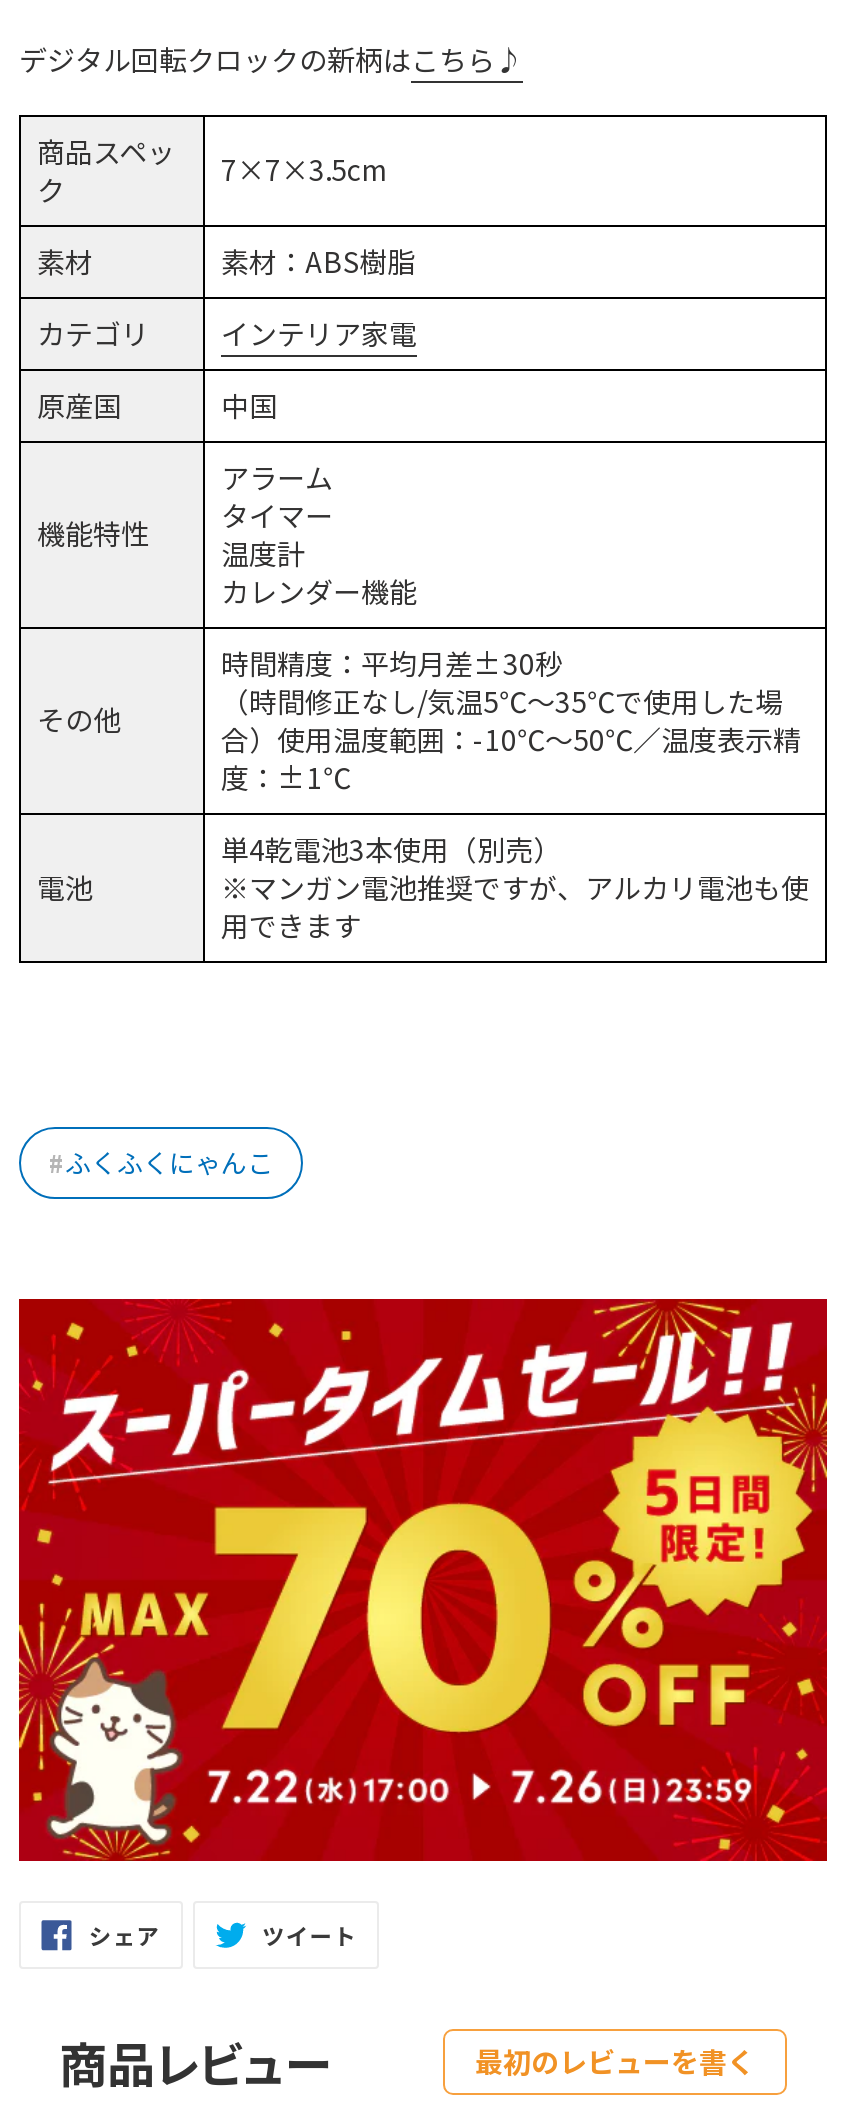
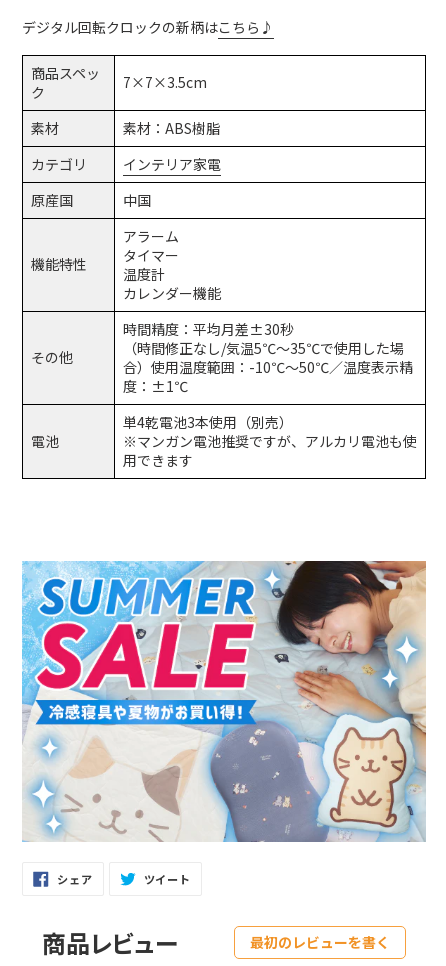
[49,1143,273,1181] #ふくふくにゃんこ -> none
[17,1297,829,1863] [image] -> [21,560,427,843] [image]

